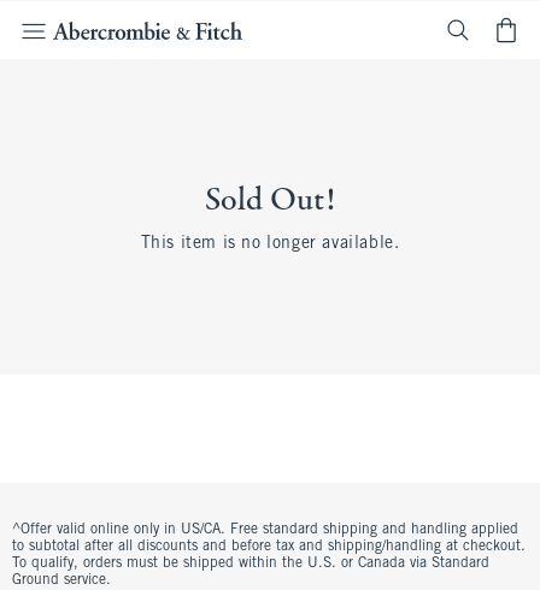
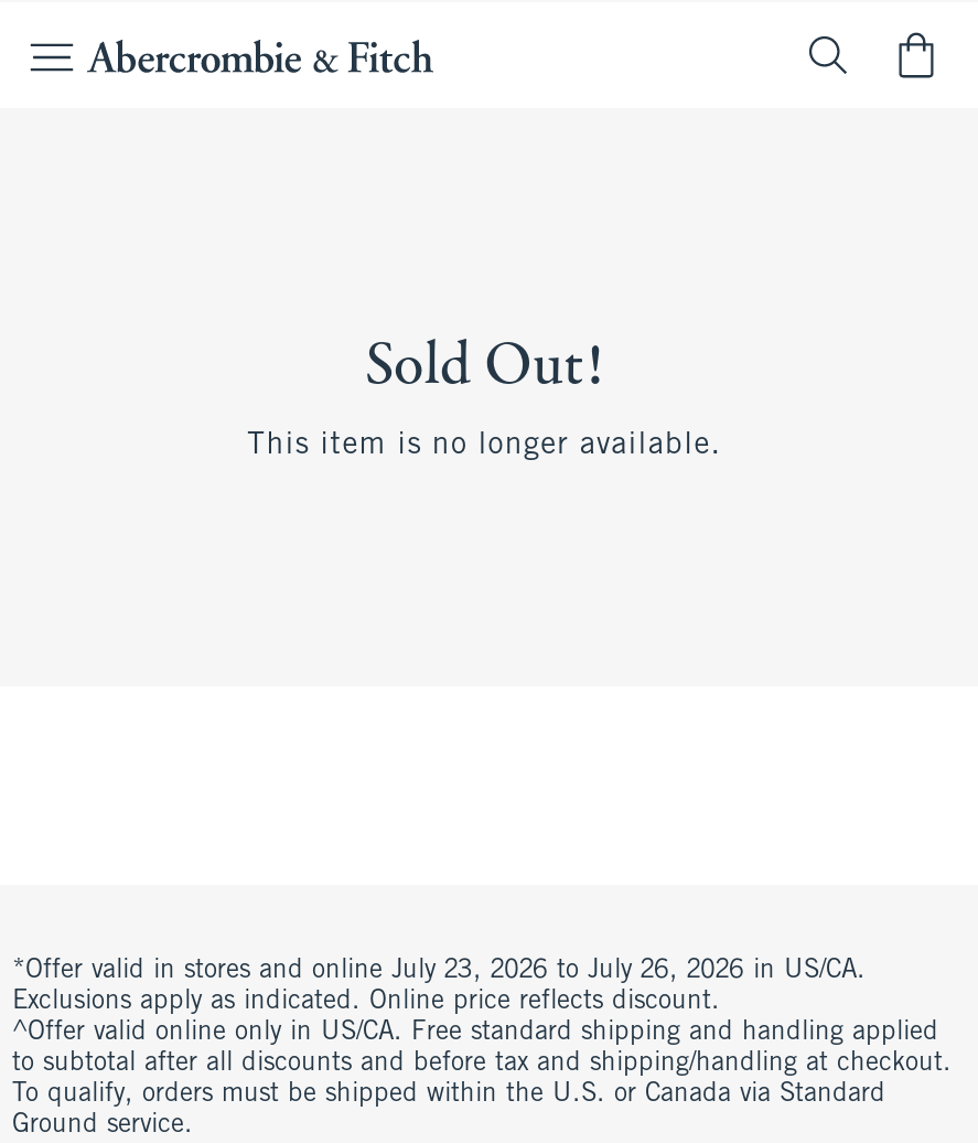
none -> [12,958,866,1015] *Offer valid in stores and online July 23, 2026 to July 26, 2026 in US/CA. | Exclusions apply as indicated. Online price reflects discount.

